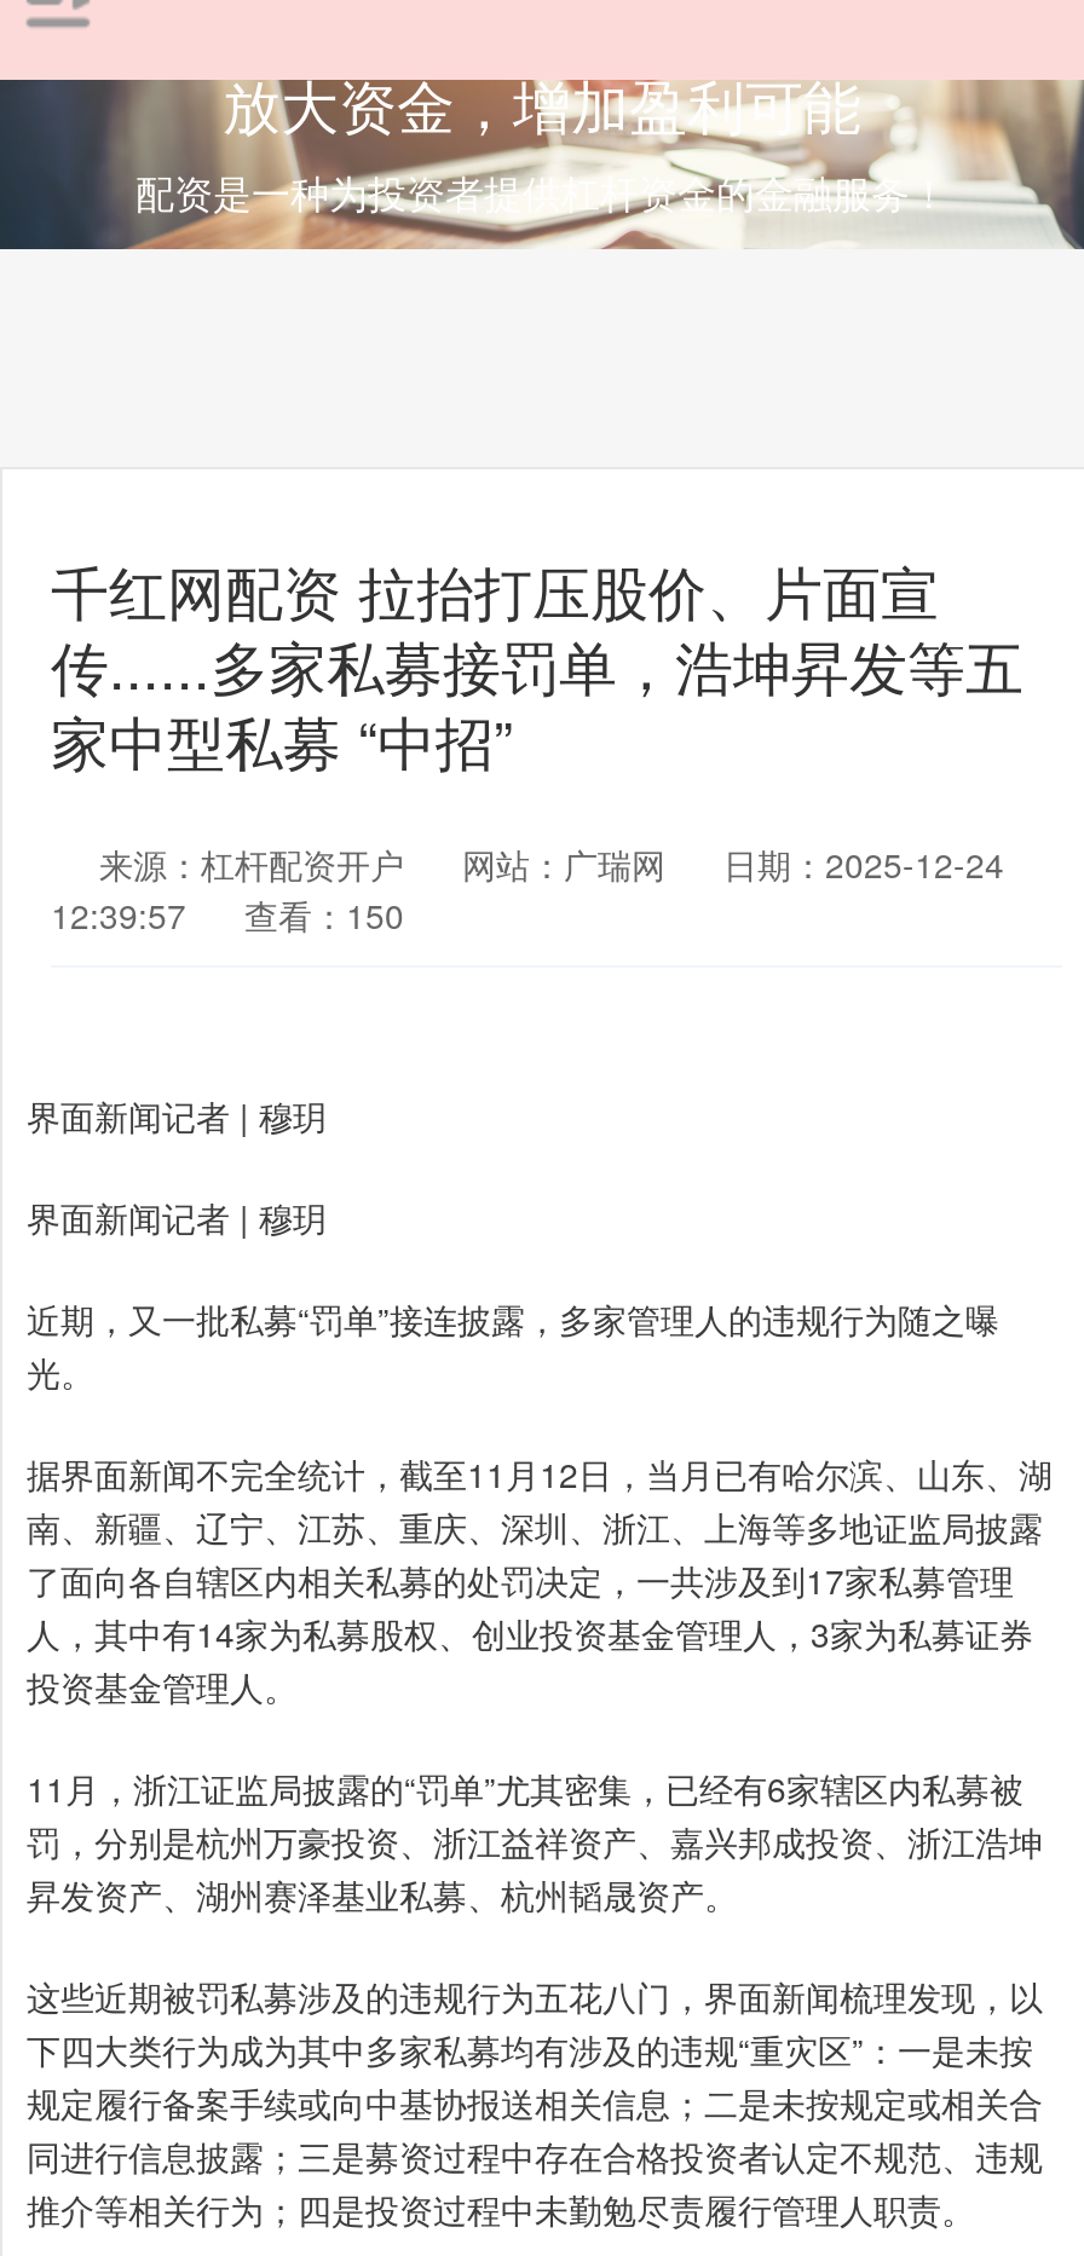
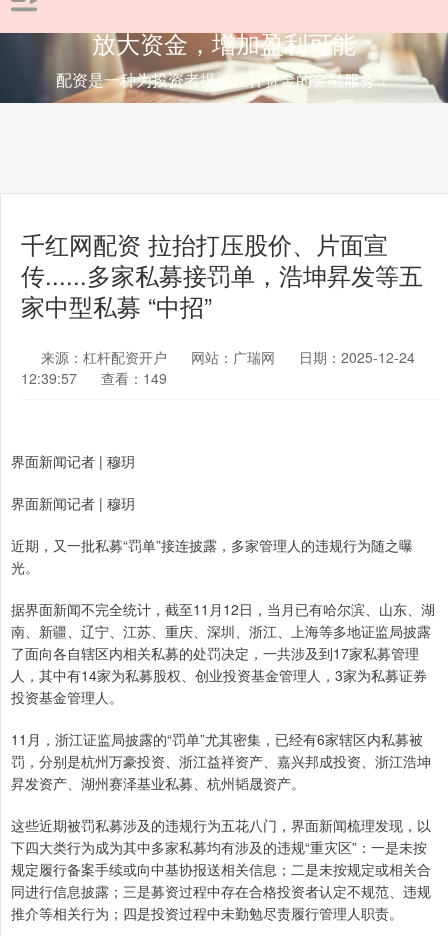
[51,890,404,939] 12:39:57 查看：150 -> [21,368,167,388] 12:39:57 查看：149

